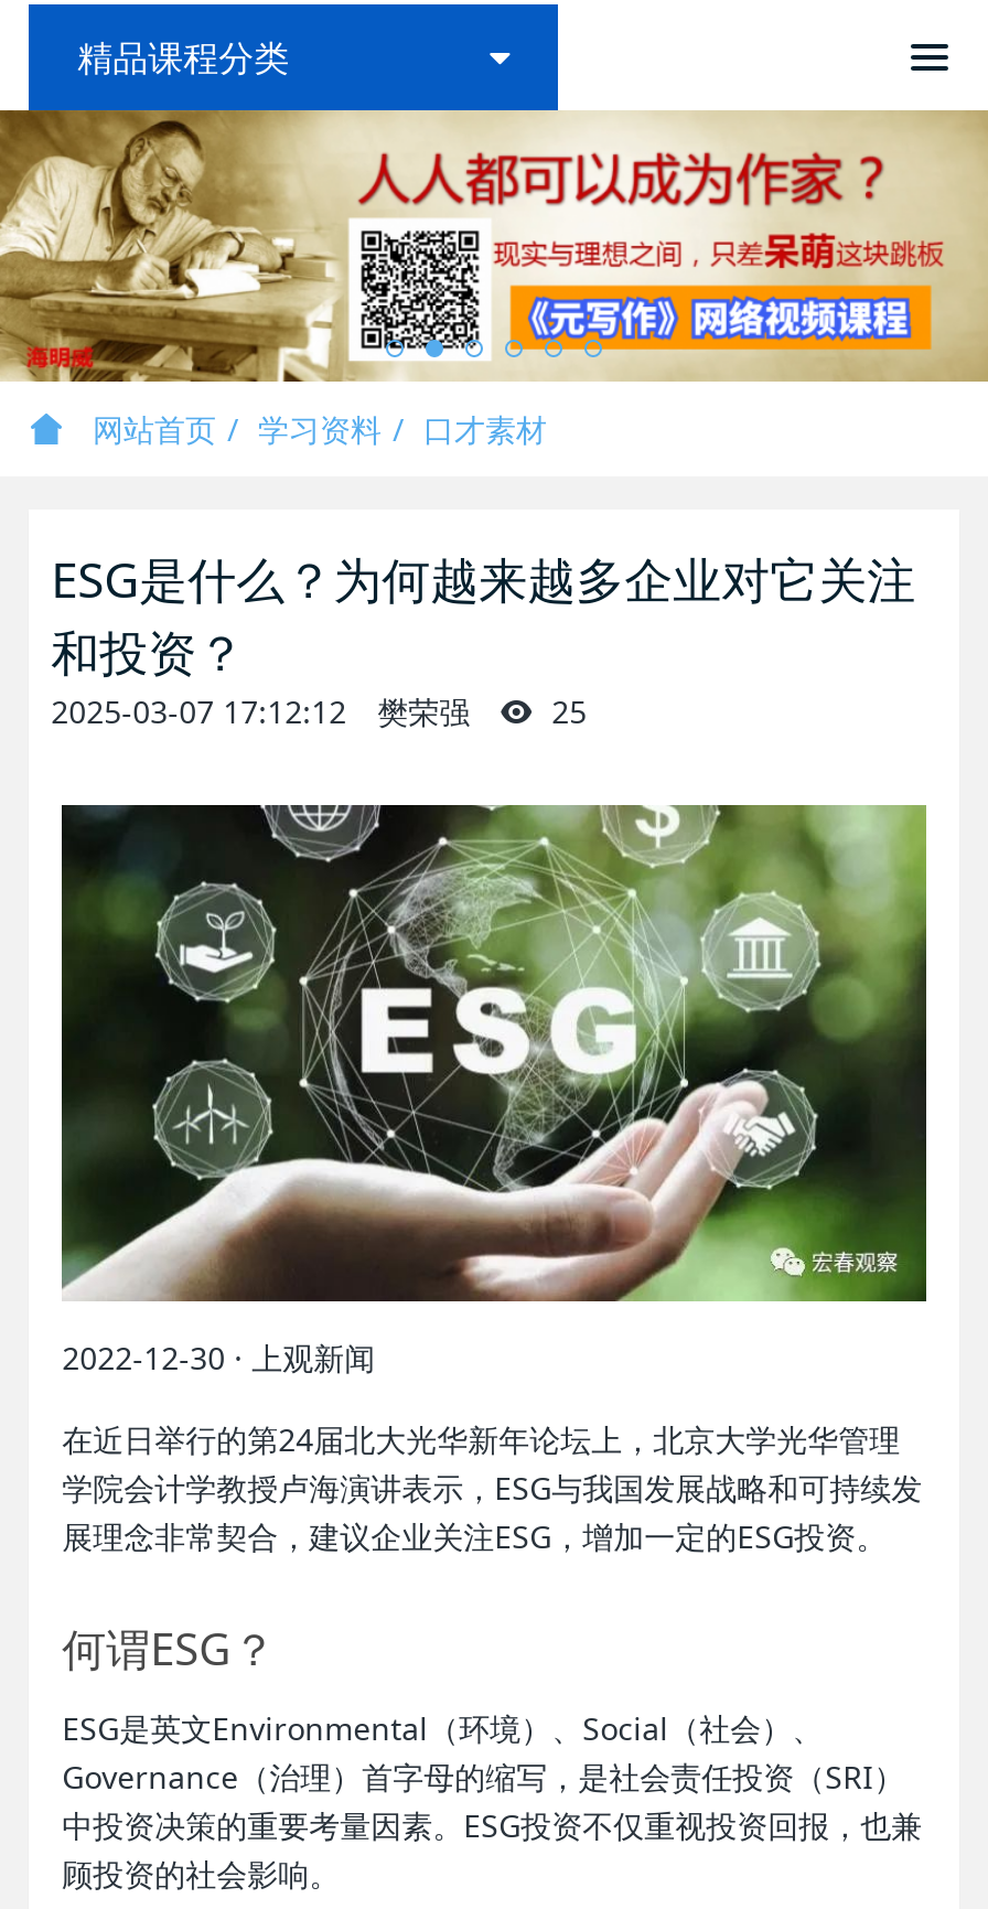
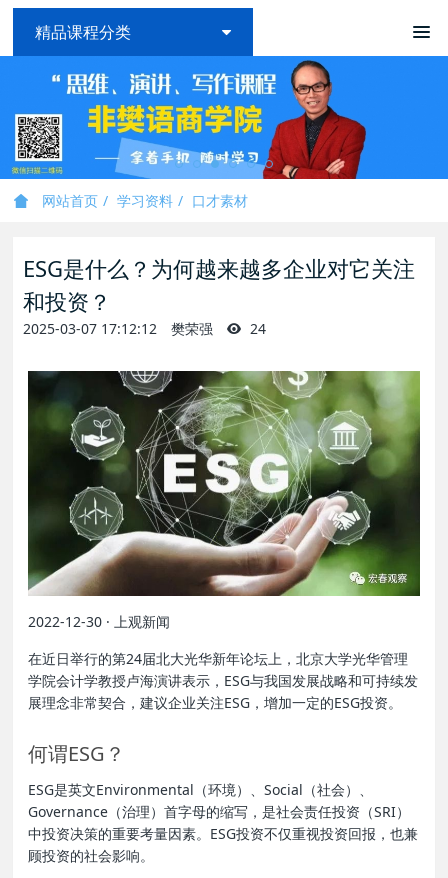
[7,108,981,384] [image] -> [3,55,445,180] [image]
[51,690,587,732] 2025-03-07 17:12:12 樊荣强 25 -> [23,319,266,338] 2025-03-07 17:12:12 樊荣强 24

